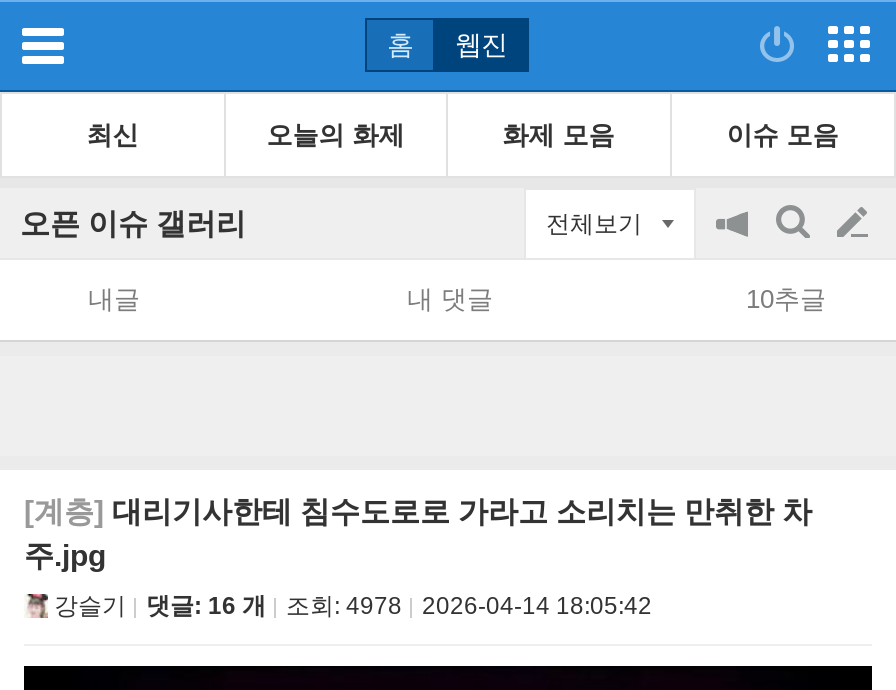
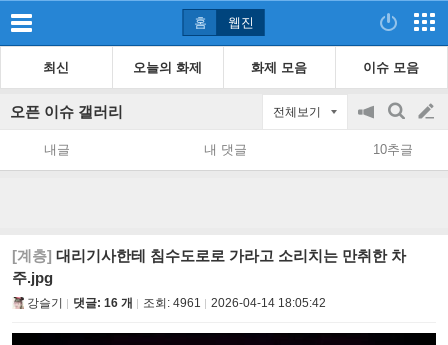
[54,592,652,620] 강슬기 댓글: 16 개 조회: 4978 2026-04-14 18:05:42 -> [27,296,326,310] 강슬기 댓글: 16 개 조회: 4961 2026-04-14 18:05:42

